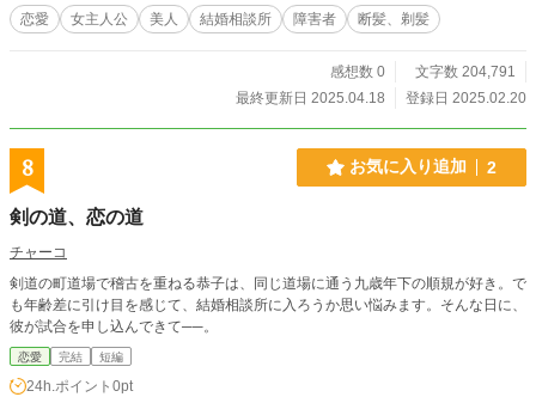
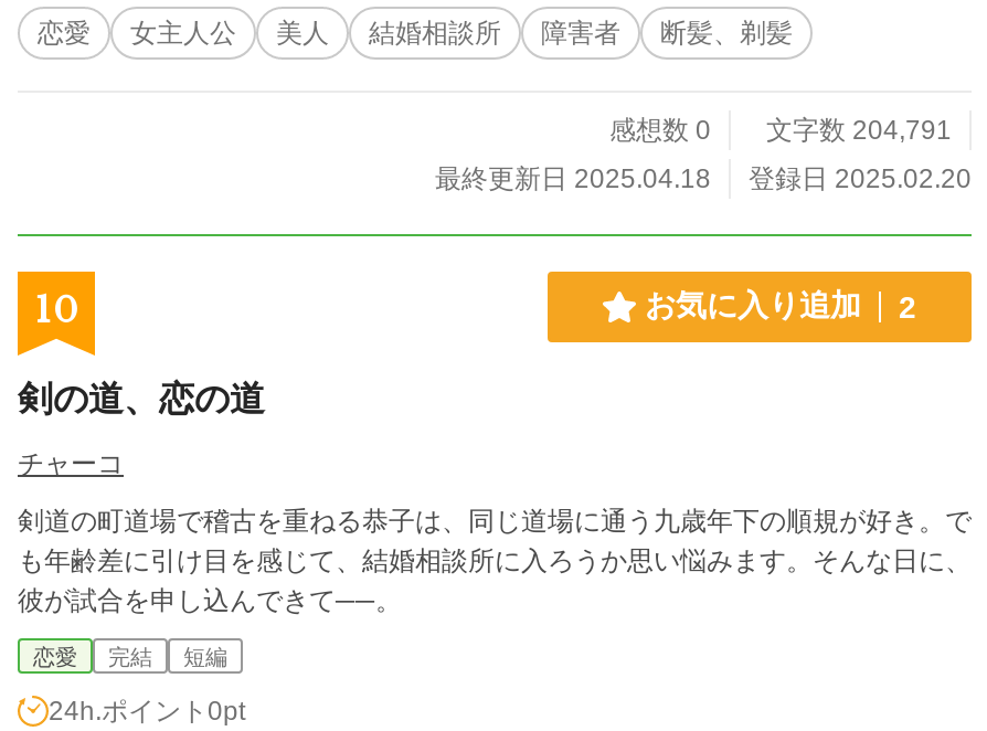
[21,157,33,181] 8 -> [35,287,77,331] 10

